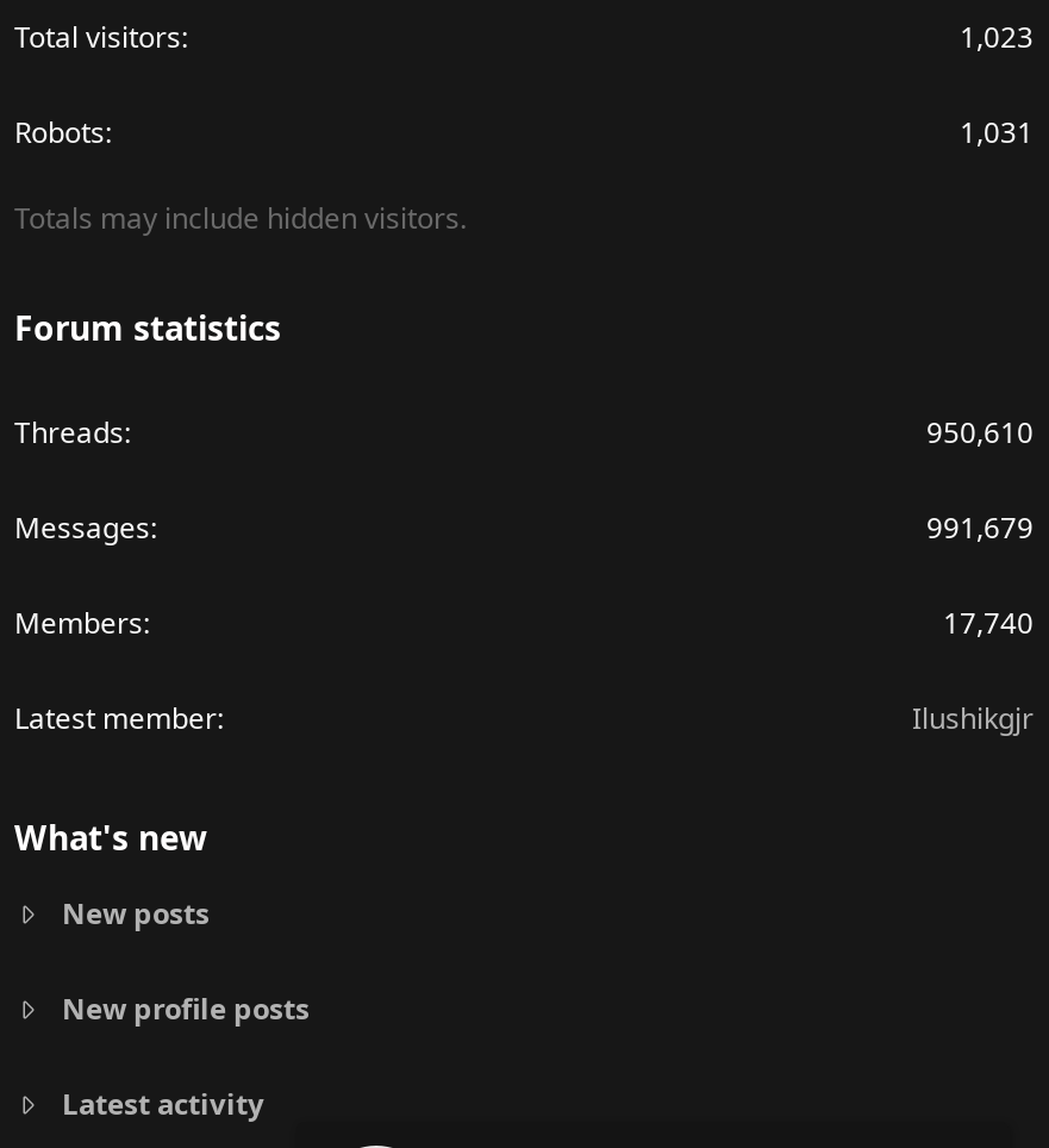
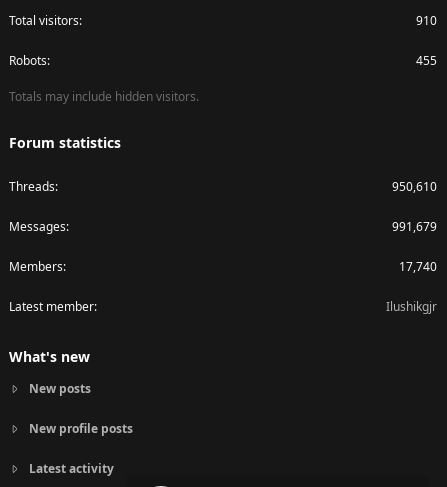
[960,17,1034,57] 1,023 -> [416,12,437,29] 910
[960,112,1034,153] 1,031 -> [416,52,437,69] 455

